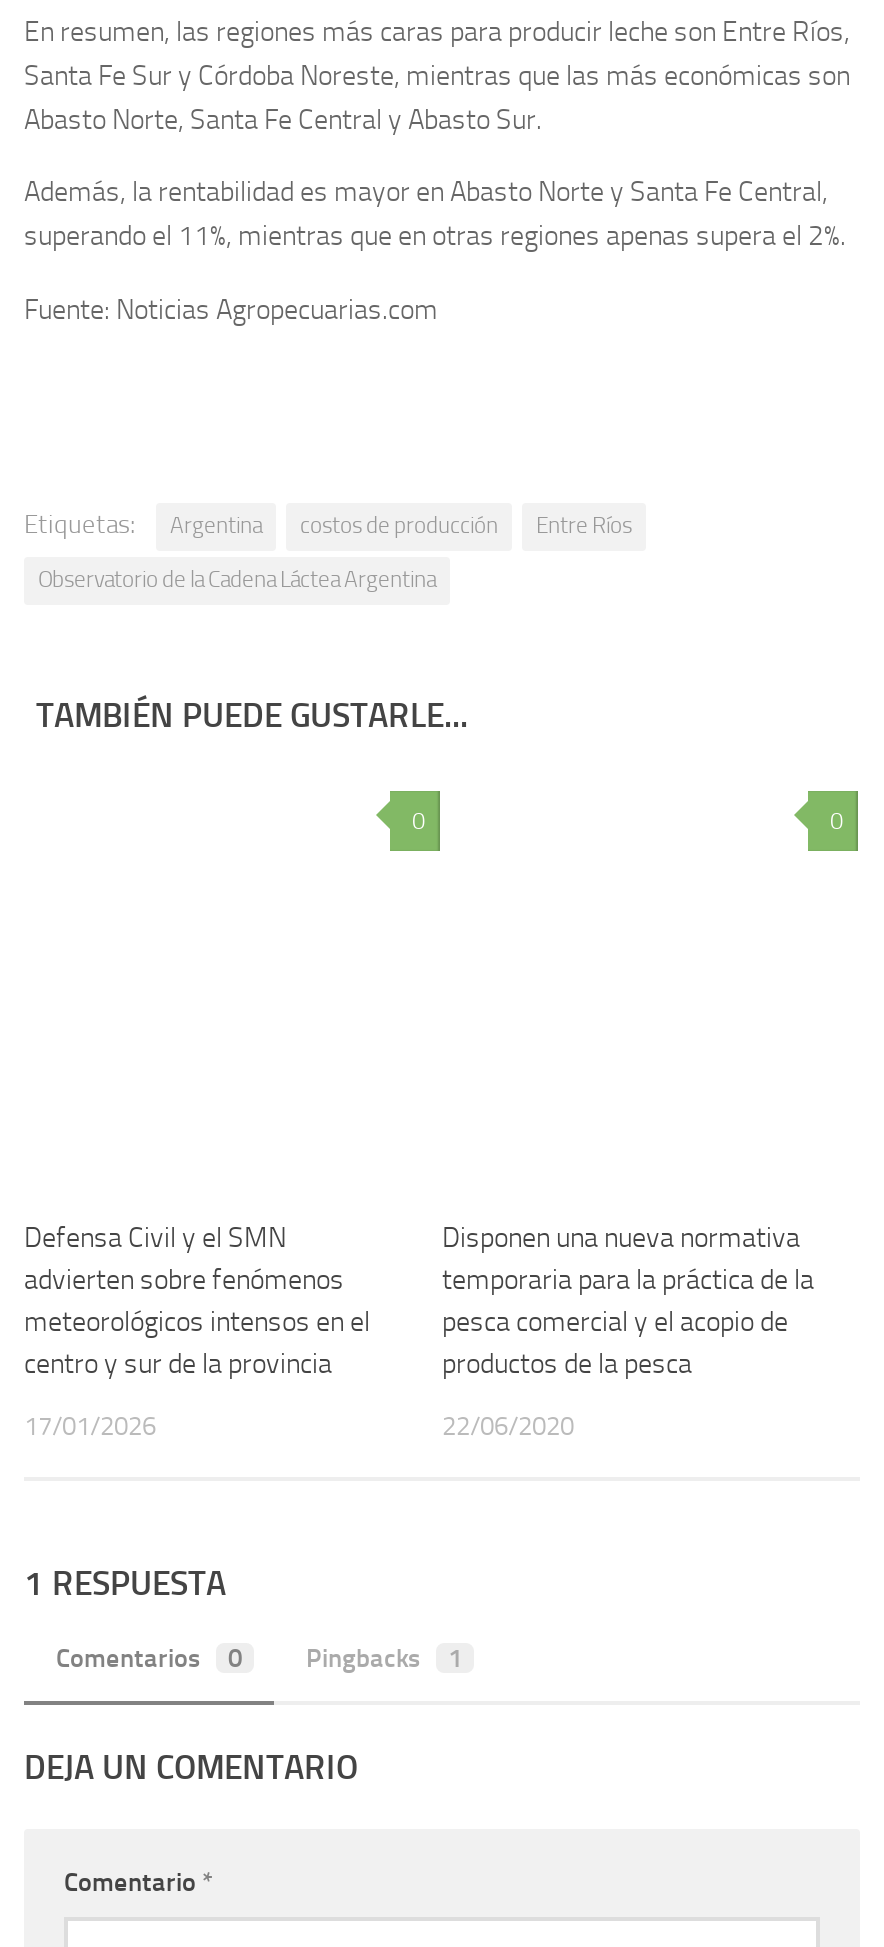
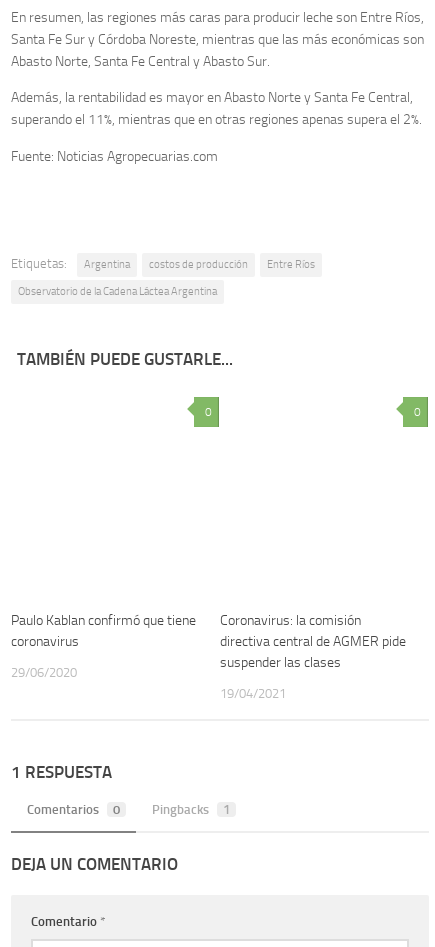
[24,1220,370,1380] Defensa Civil y el SMN | advierten sobre fenómenos | meteorológicos intensos en el | centro y sur de la provincia -> [11,612,196,650] Paulo Kablan confirmó que tiene | coronavirus
[442,1220,814,1380] Disponen una nueva normativa | temporaria para la práctica de la | pesca comercial y el acopio de | productos de la pesca -> [220,612,406,671] Coronavirus: la comisión | directiva central de AGMER pide | suspender las clases
[24,1410,156,1440] 17/01/2026 -> [11,665,77,680] 29/06/2020
[442,1410,574,1440] 22/06/2020 -> [220,686,286,701] 19/04/2021

